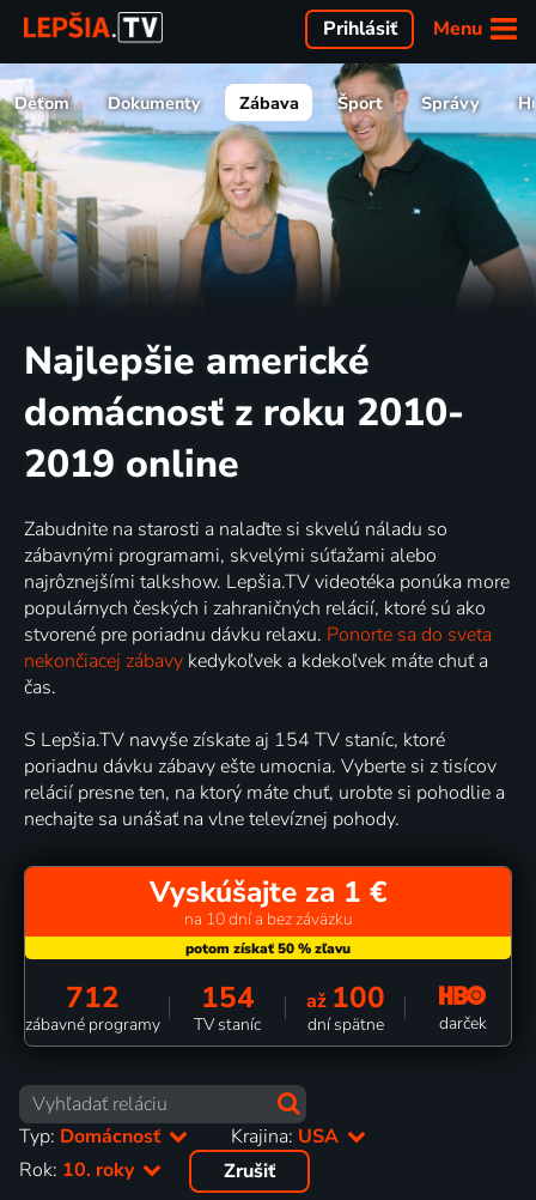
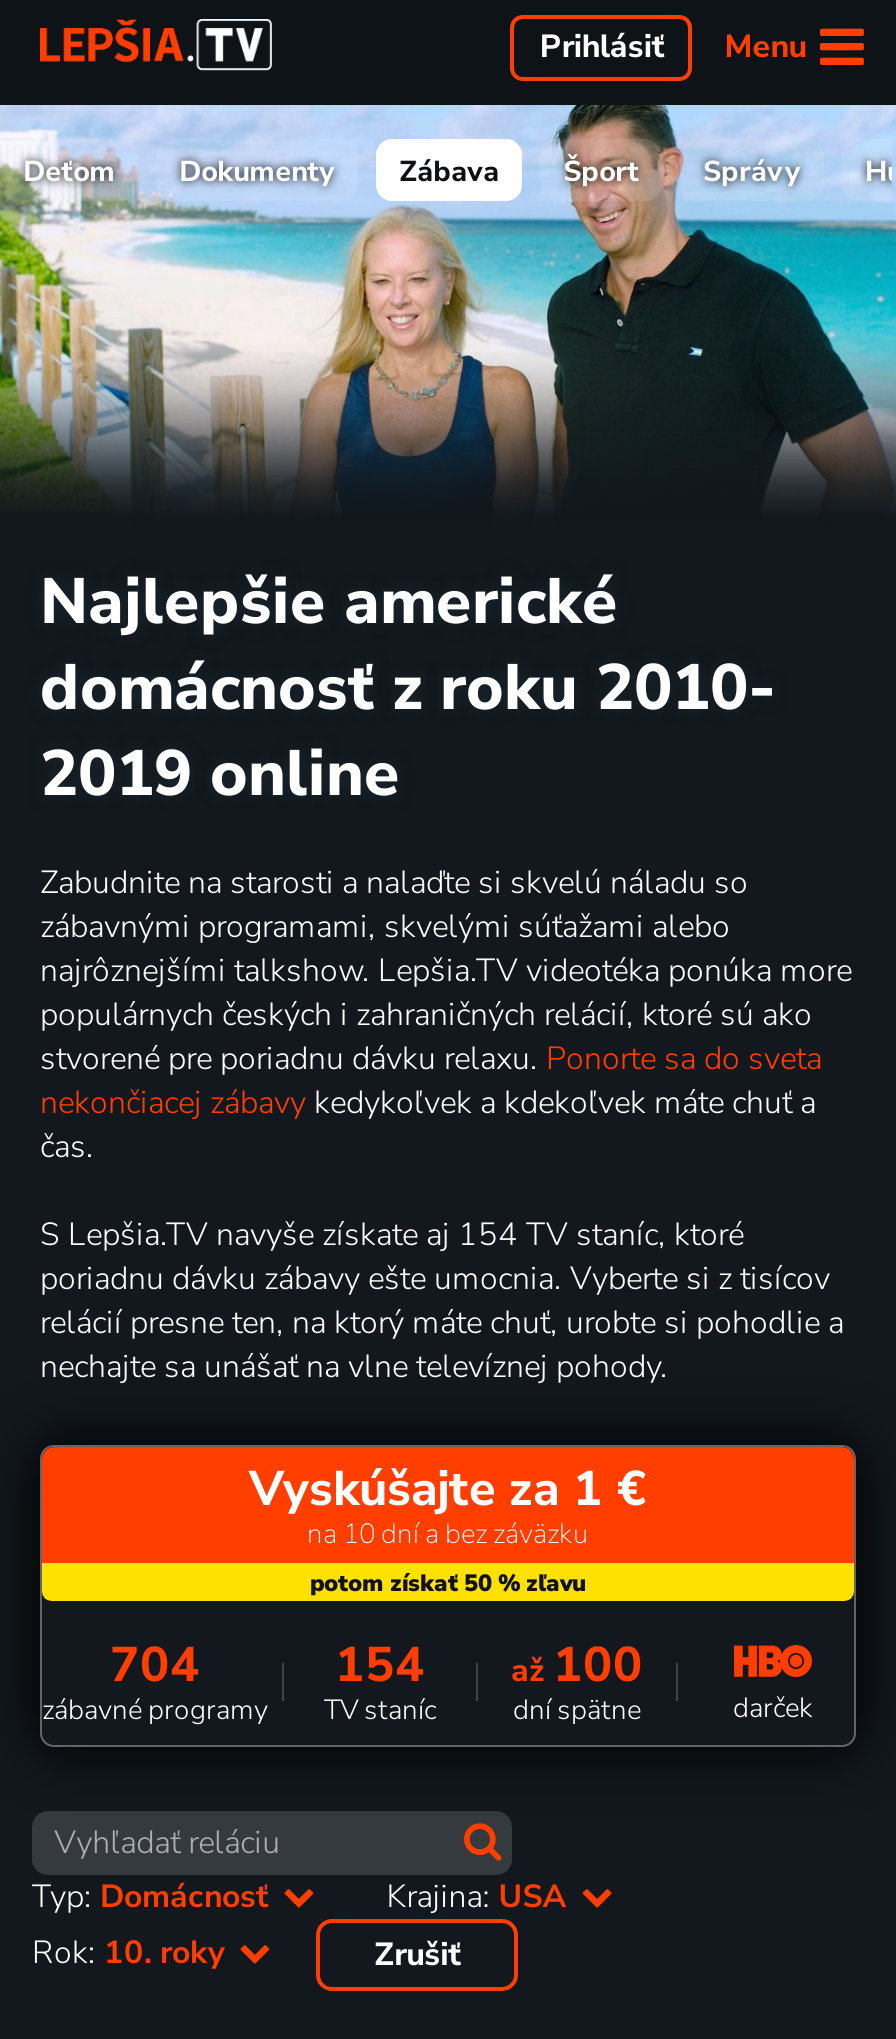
[66,977,385,1017] 712 154 až 100 -> [110,1630,643,1698] 704 154 až 100

